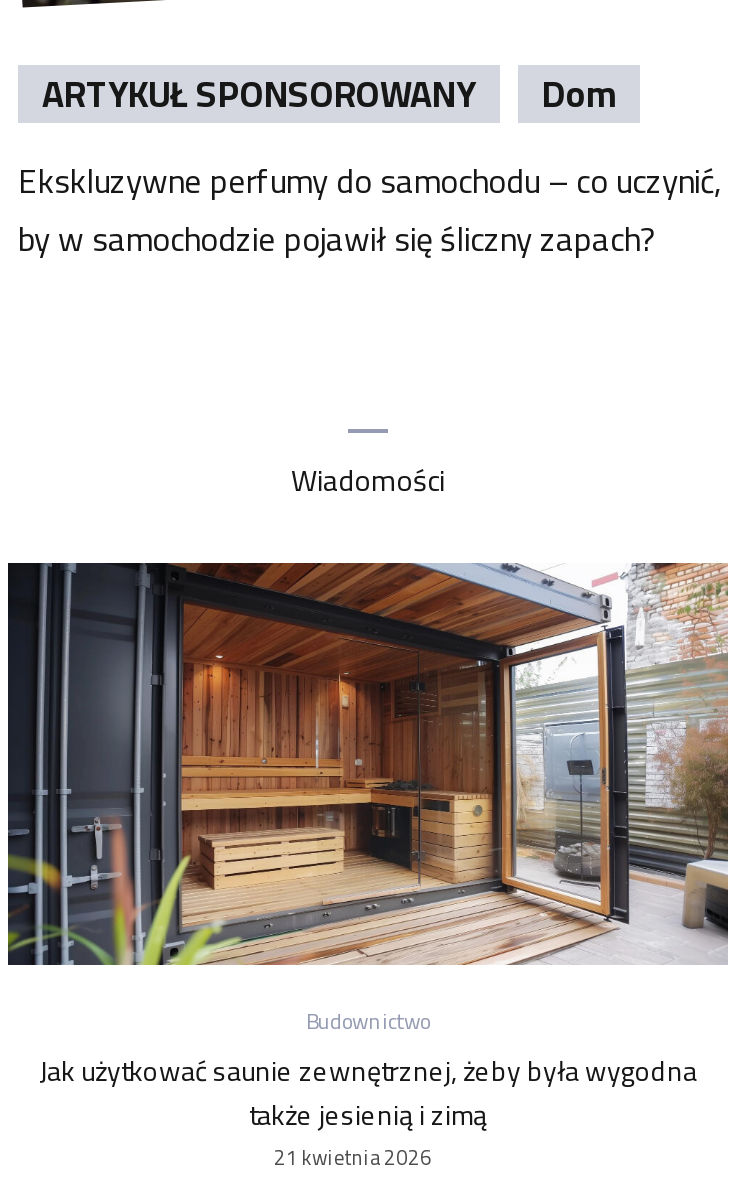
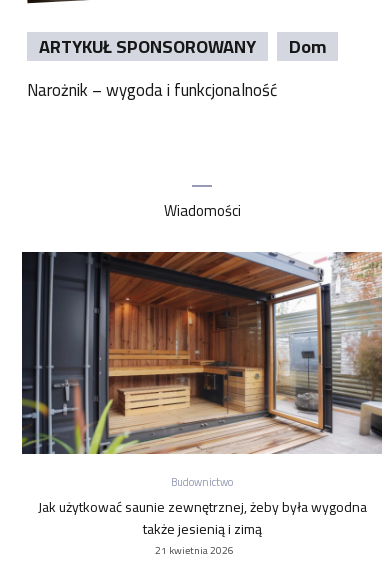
[18,149,722,271] Ekskluzywne perfumy do samochodu – co uczynić, | by w samochodzie pojawił się śliczny zapach? -> [27,74,277,106] Narożnik – wygoda i funkcjonalność

